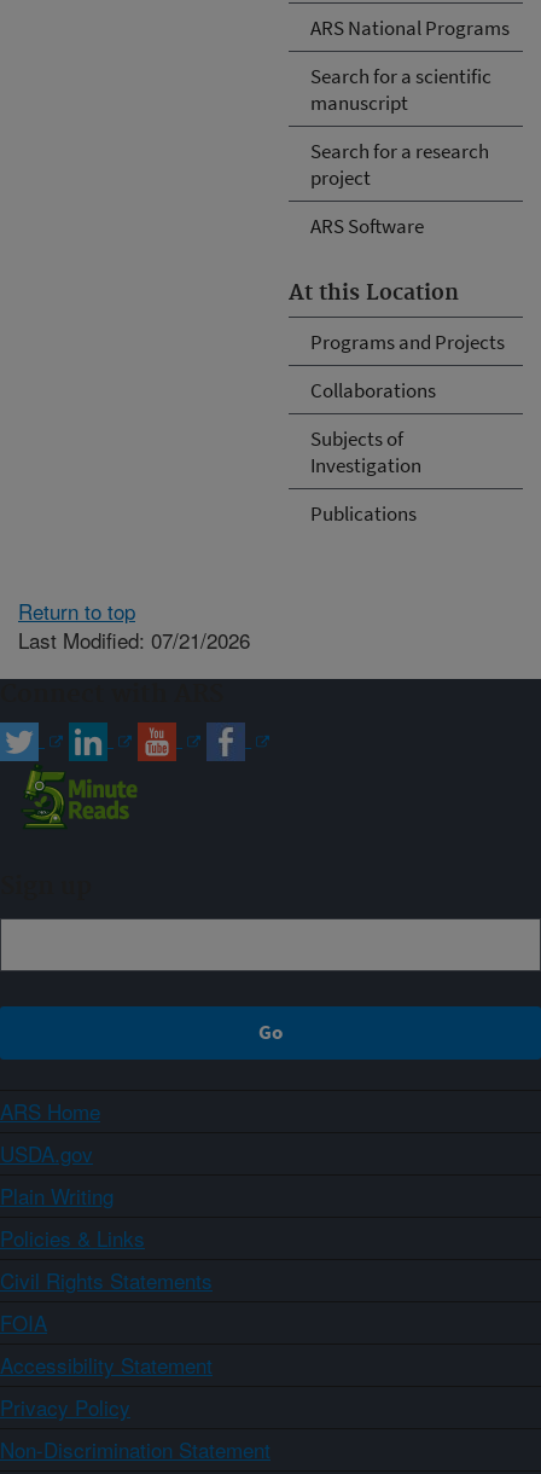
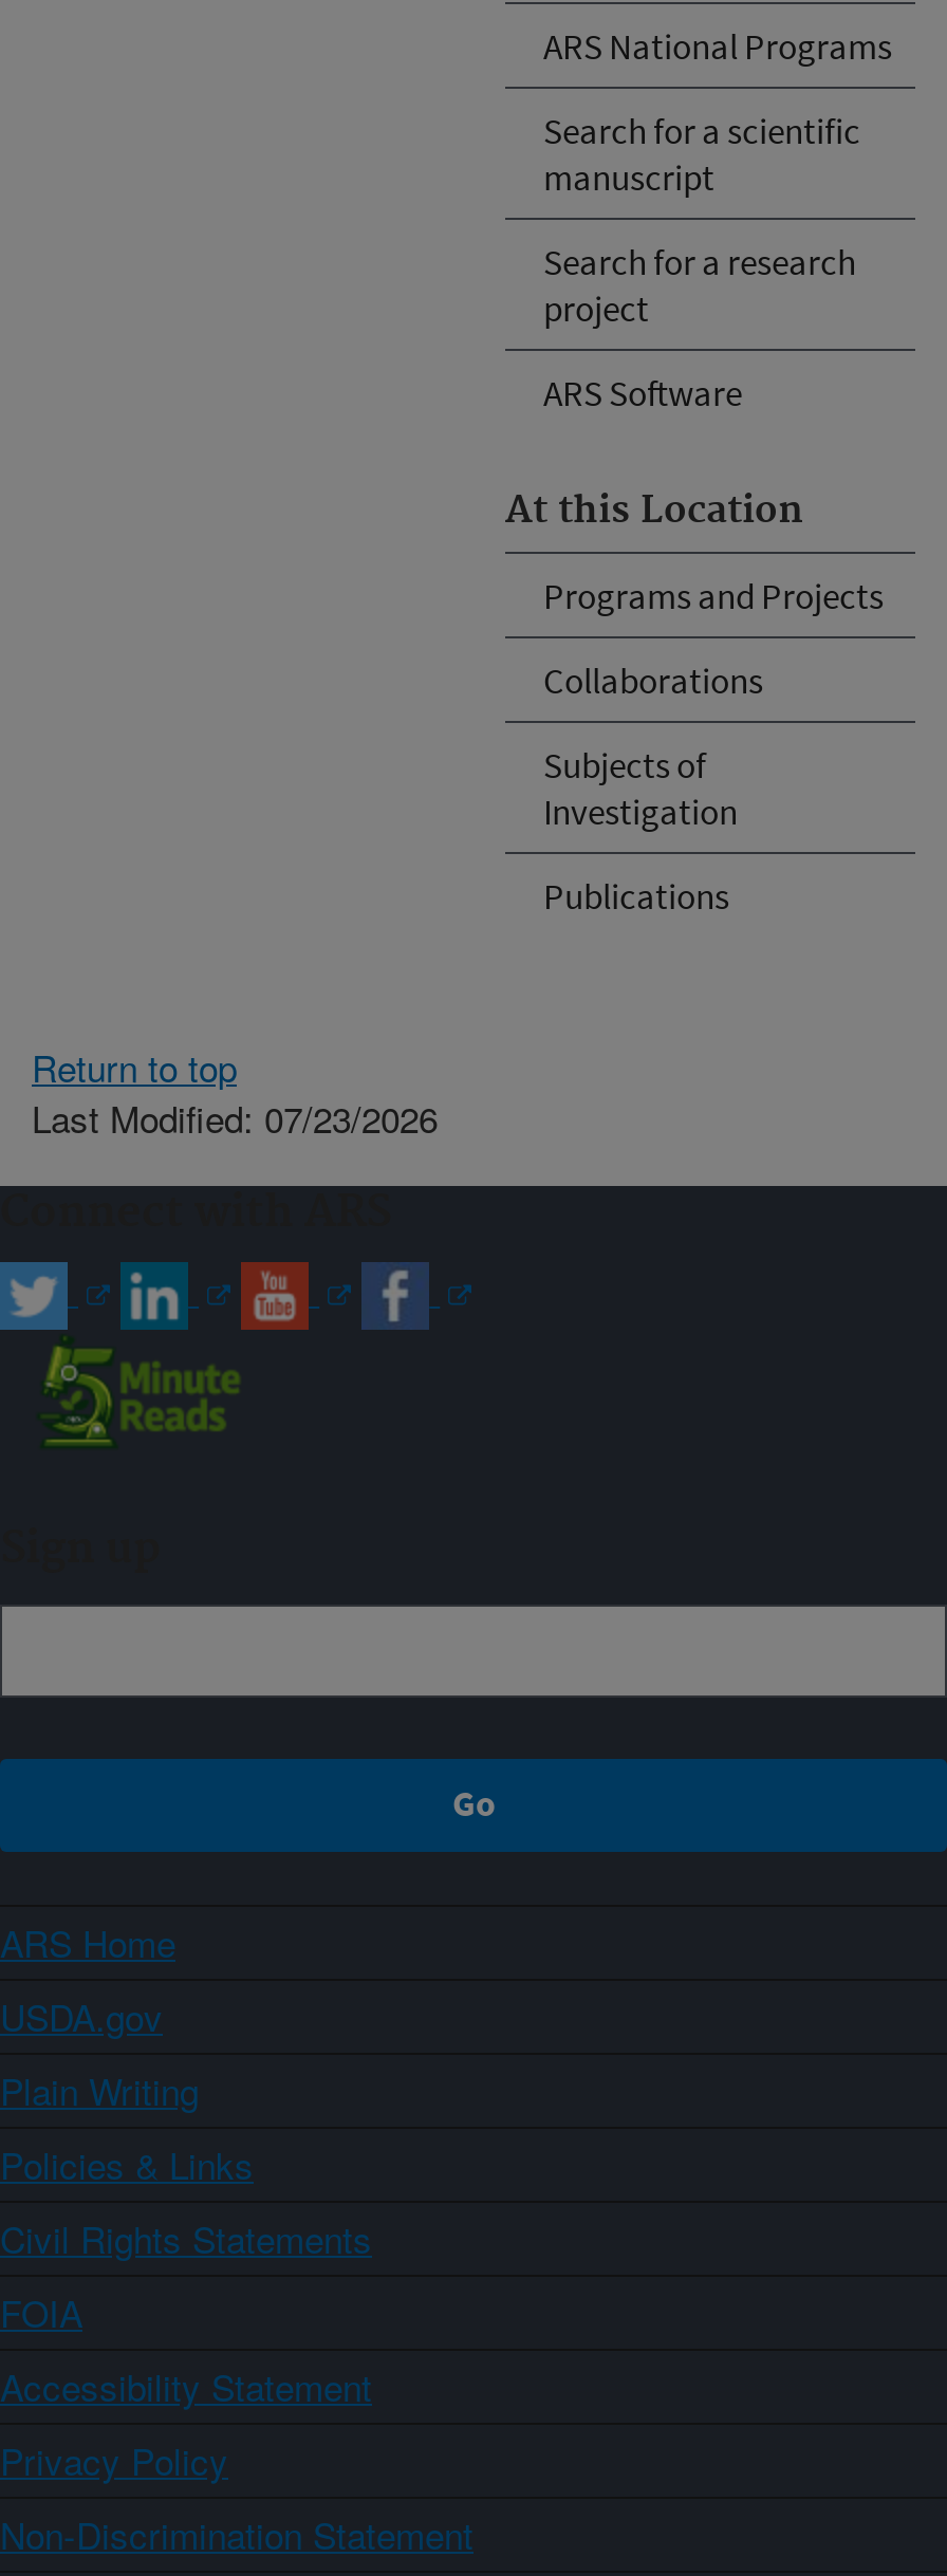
[18,625,250,655] Last Modified: 07/21/2026 -> [32,1091,438,1144] Last Modified: 07/23/2026

